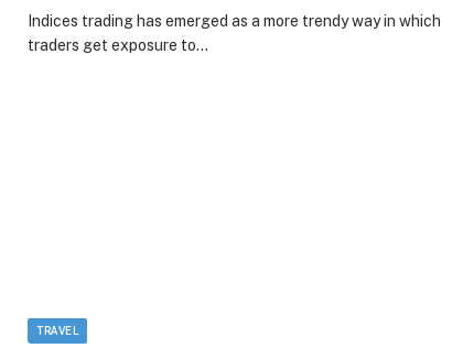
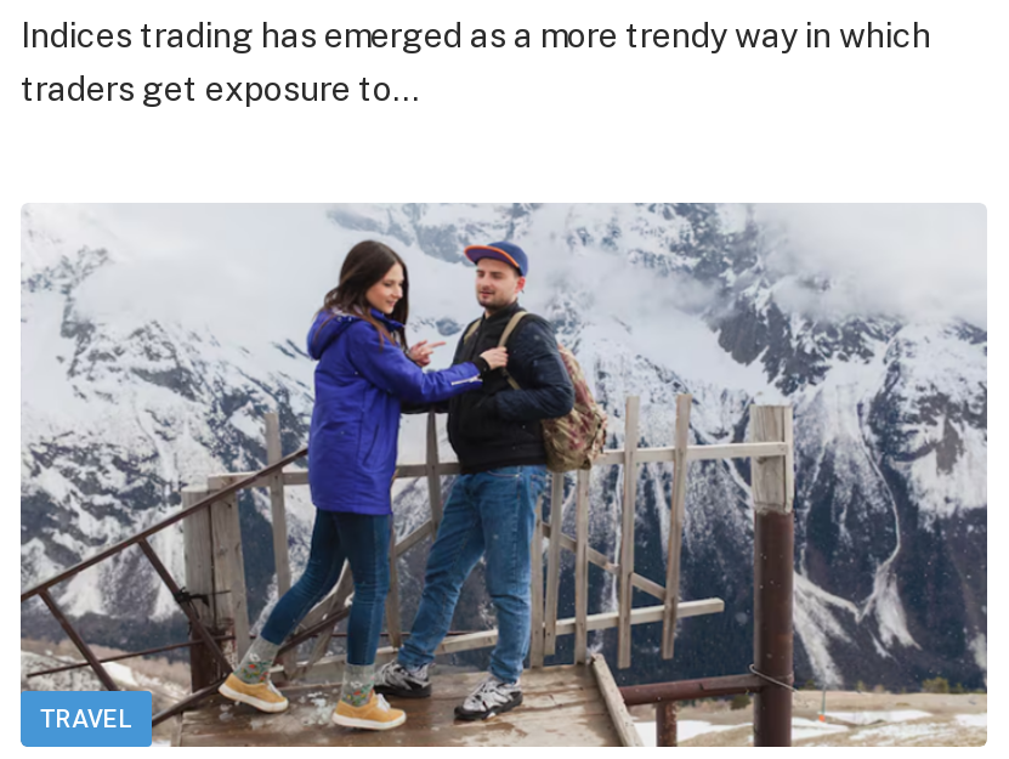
none -> [18,200,990,749] [image]

